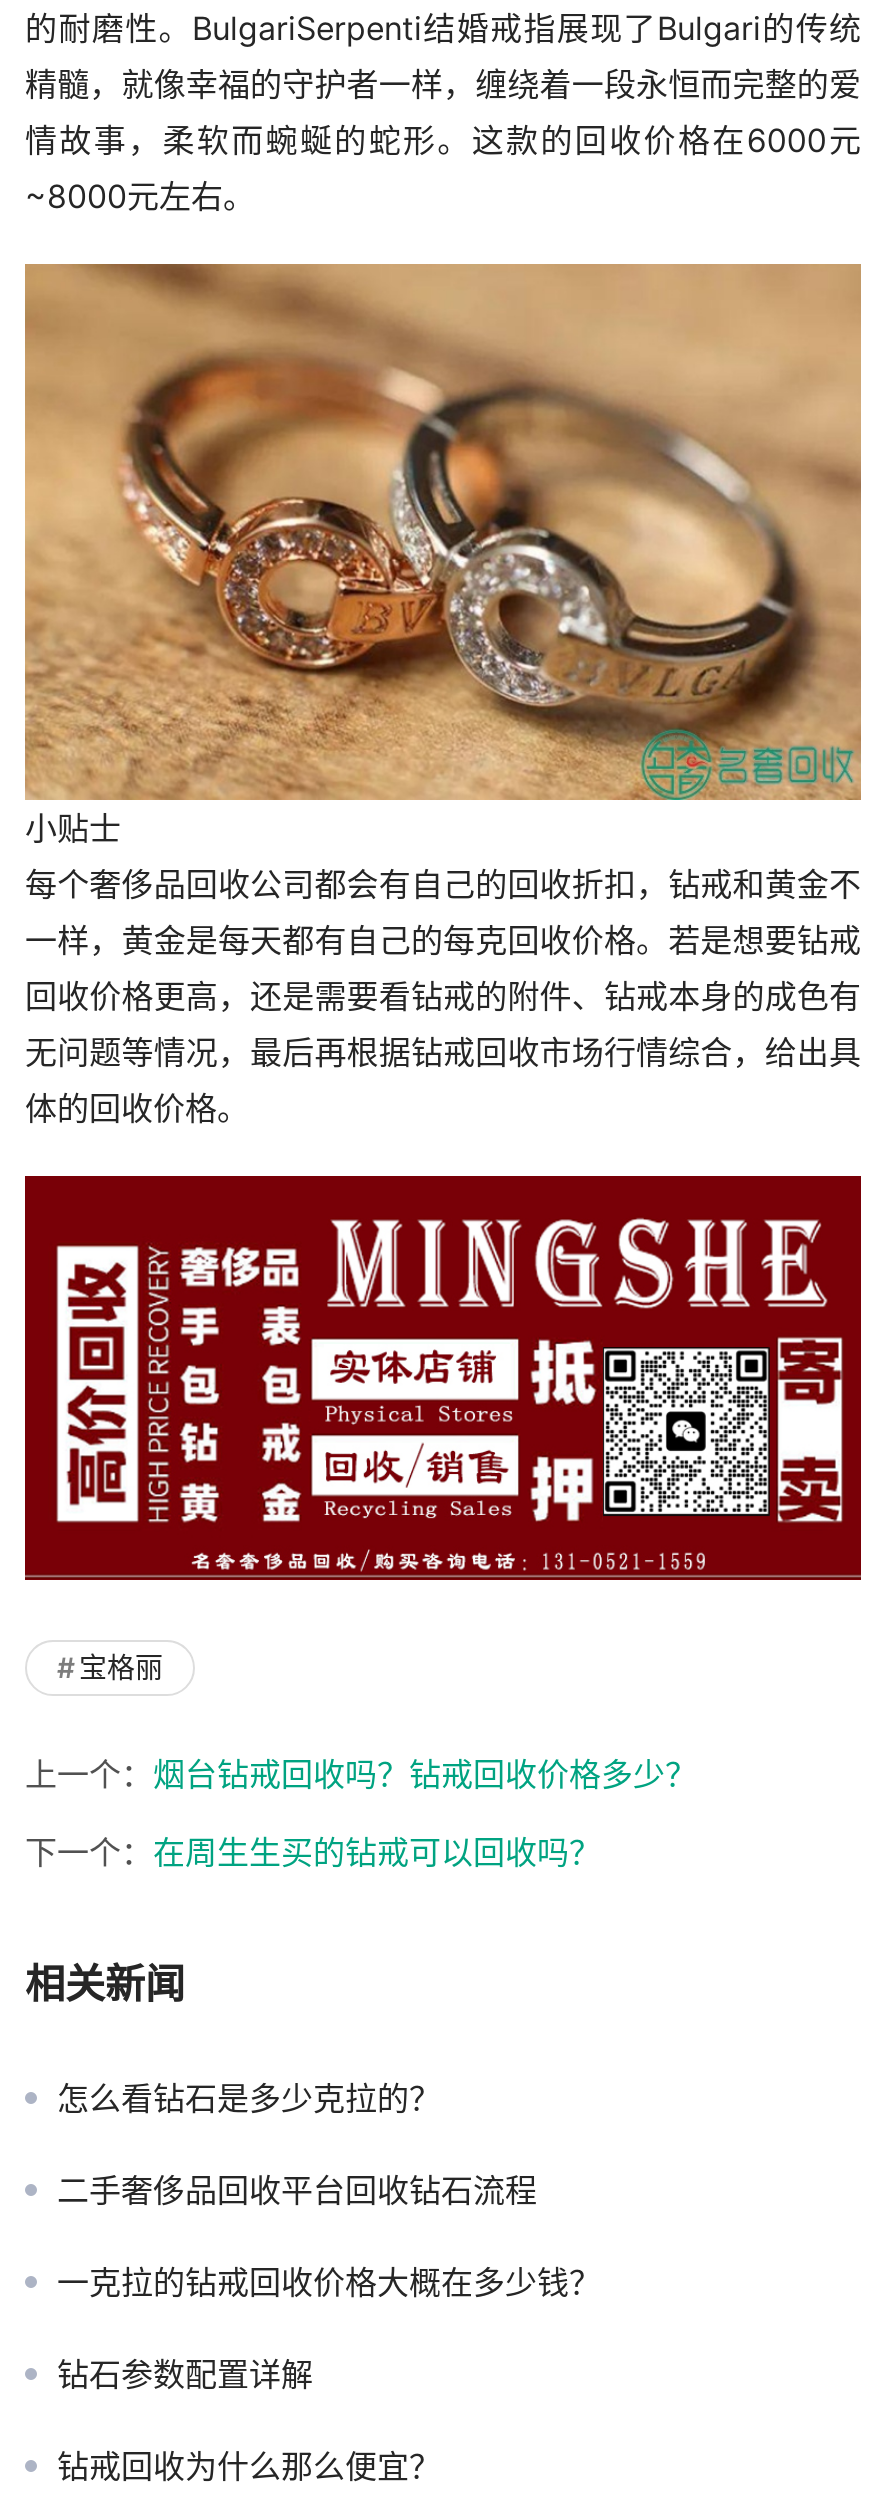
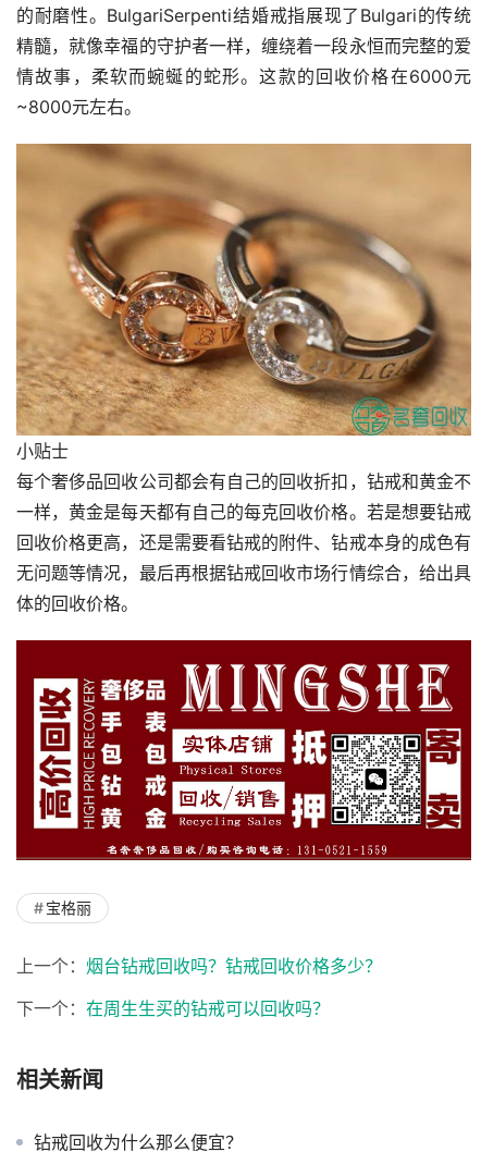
[57,2079,601,2395] 怎么看钻石是多少克拉的？ | 二手奢侈品回收平台回收钻石流程 | 一克拉的钻戒回收价格大概在多少钱？ | 钻石参数配置详解 -> none

